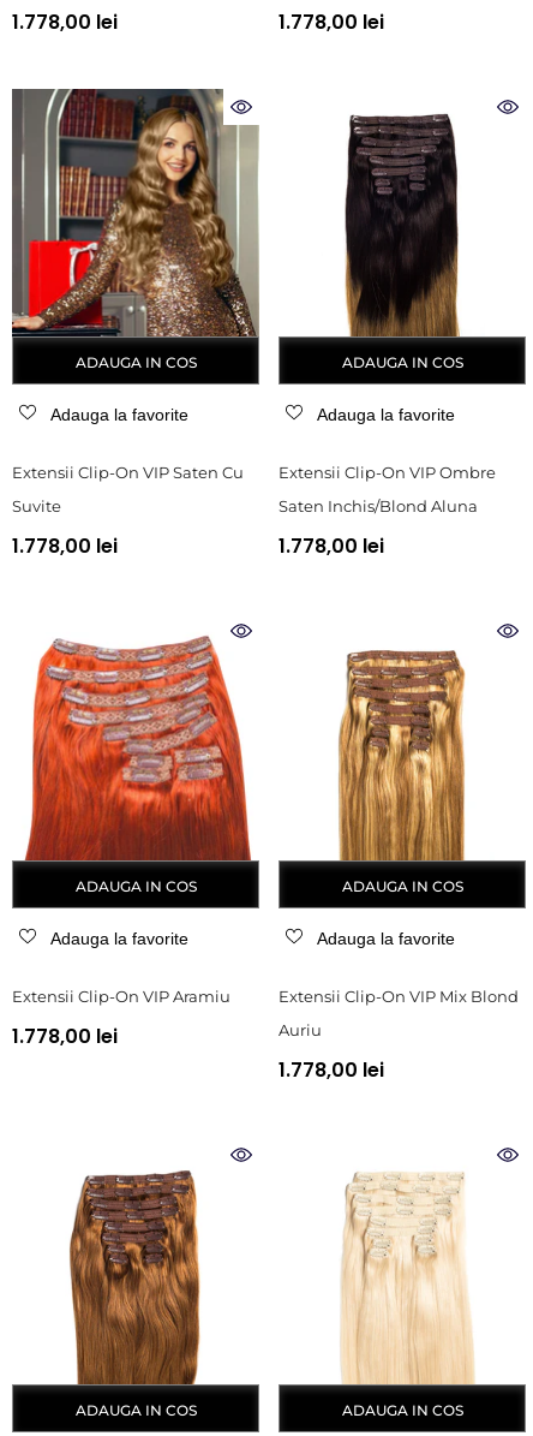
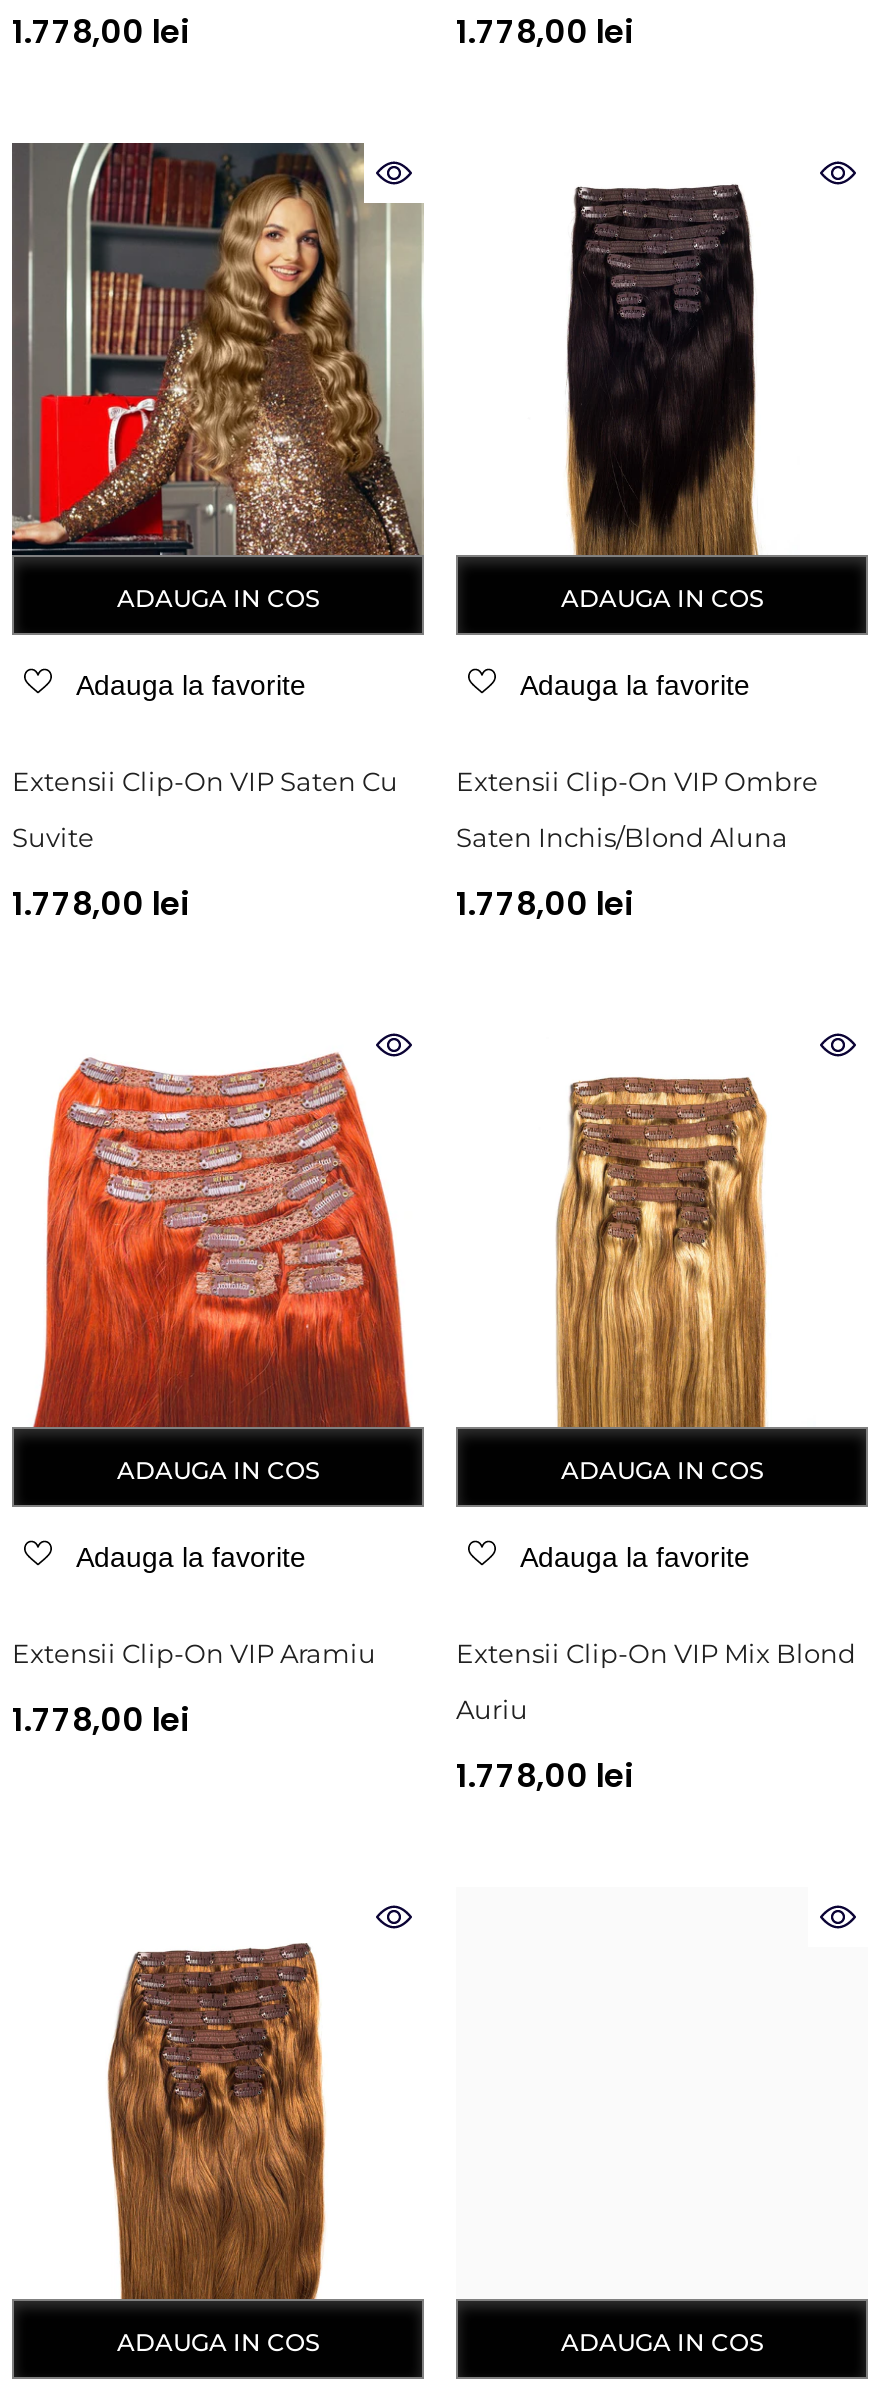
[341,1172,475,1386] [image] -> none

